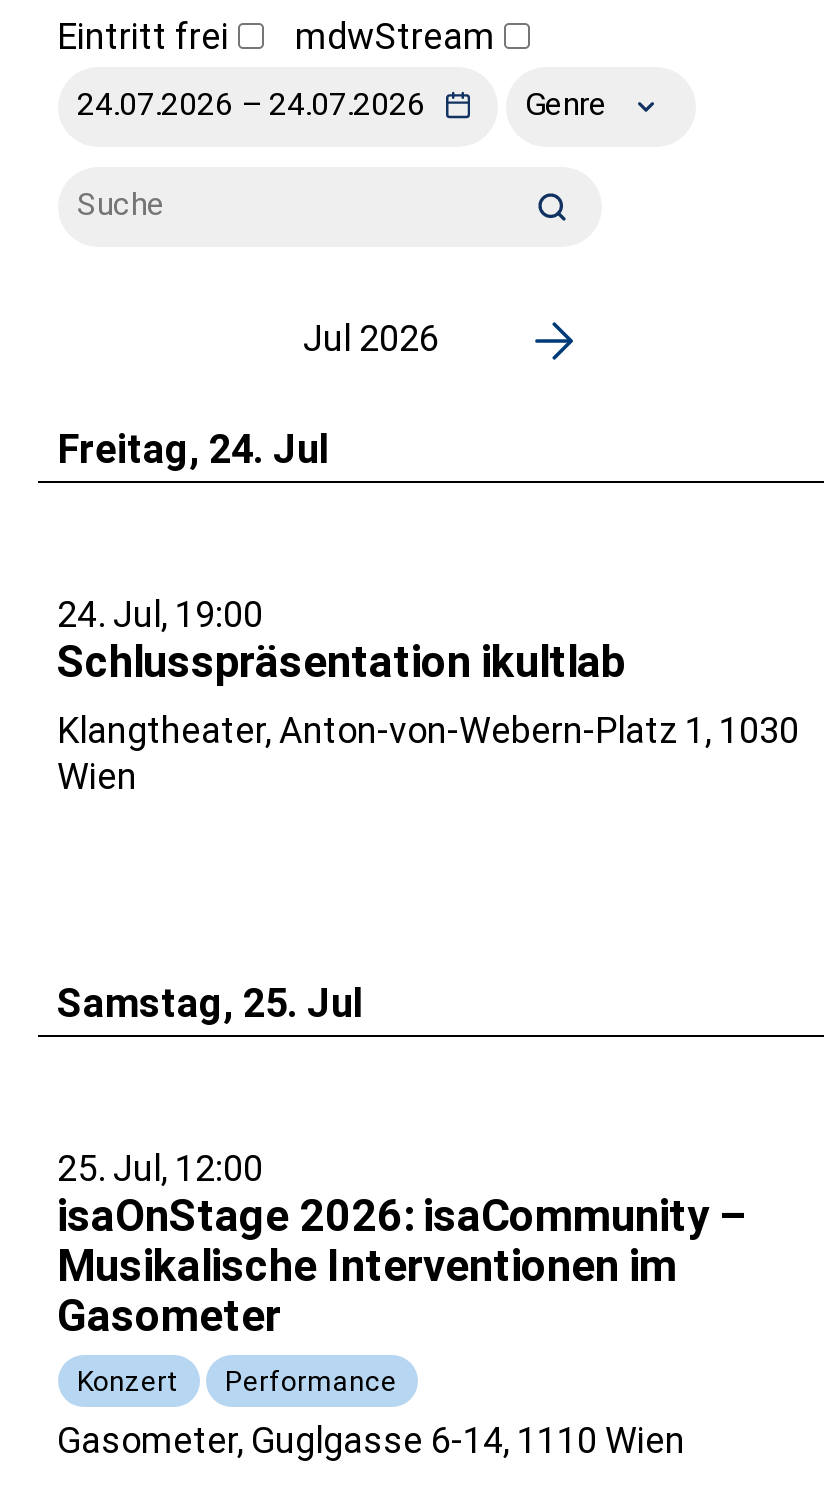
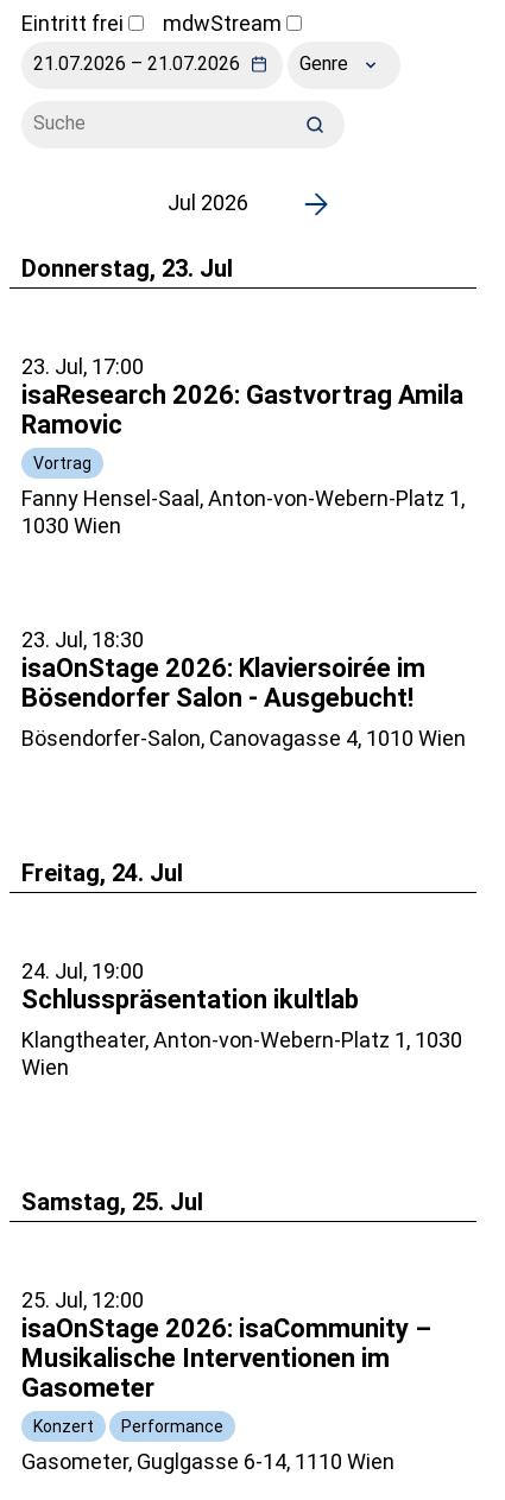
none -> [21,255,464,539] Donnerstag, 23. Jul | 23. Jul, 17:00 | isaResearch 2026: Gastvortrag Amila | Ramovic | Vortrag | Fanny Hensel-Saal, Anton-von-Webern-Platz 1, | 1030 Wien
none -> [21,628,465,751] 23. Jul, 18:30 | isaOnStage 2026: Klaviersoirée im | Bösendorfer Salon - Ausgebucht! | Bösendorfer-Salon, Canovagasse 4, 1010 Wien

